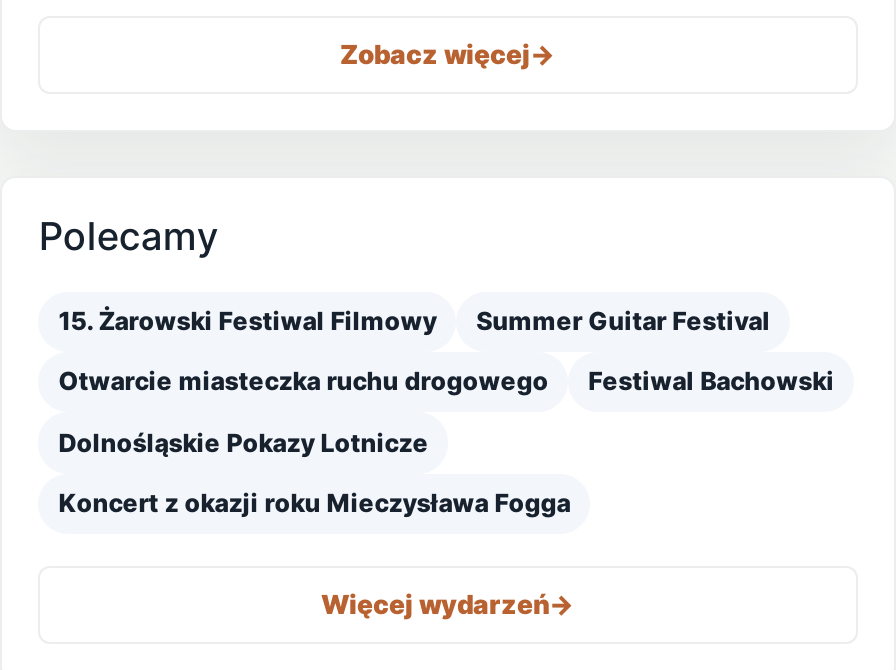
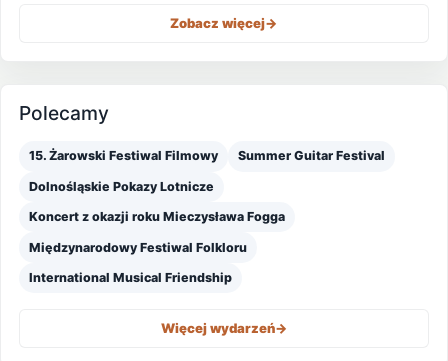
[59,367,834,397] Otwarcie miasteczka ruchu drogowego | Festiwal Bachowski -> none
moved [59,427,571,518] -> [29,179,285,224]: Dolnośląskie Pokazy Lotnicze | Koncert z okazji roku Mieczysława Fogga
none -> [29,240,247,285] Międzynarodowy Festiwal Folkloru | International Musical Friendship

